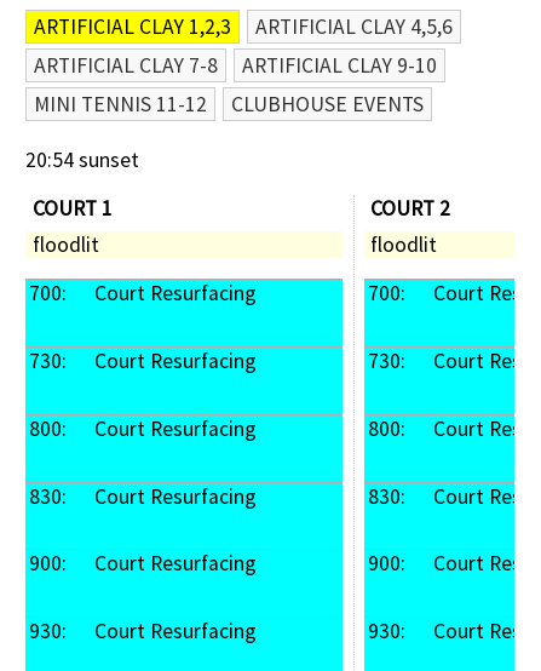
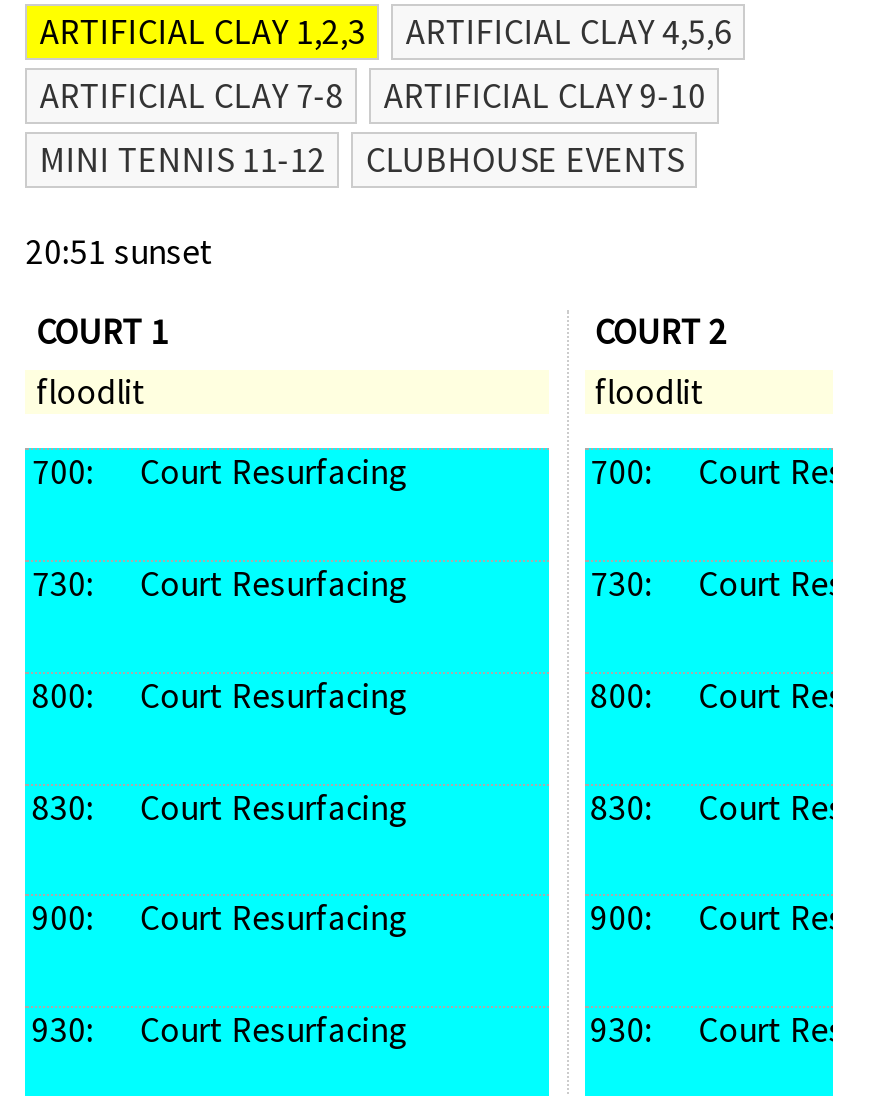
[26,147,140,174] 20:54 sunset -> [26,231,214,275] 20:51 sunset

